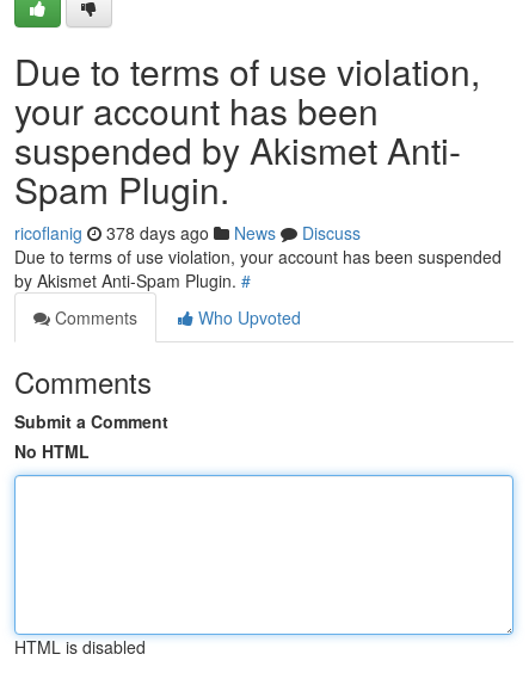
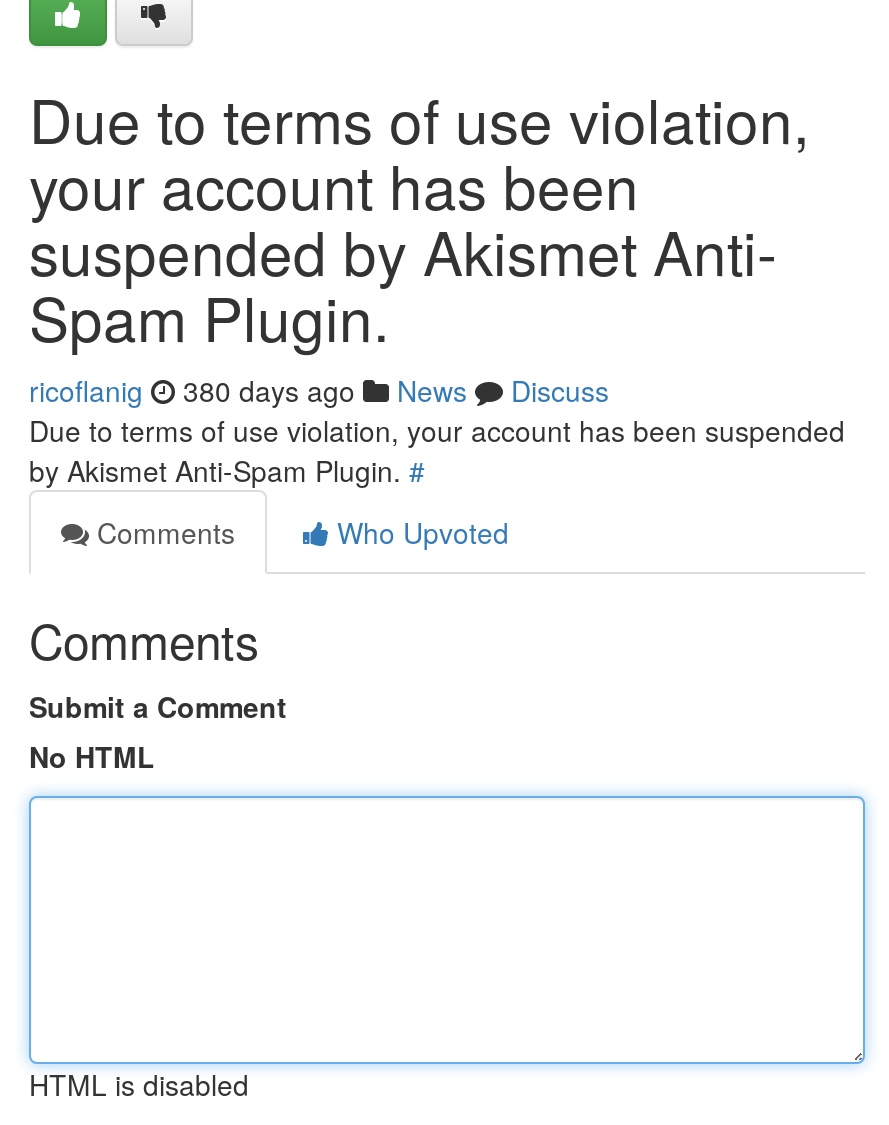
[14,221,361,245] ricoflanig 378 days ago News Discuss -> [29,370,609,410] ricoflanig 380 days ago News Discuss

